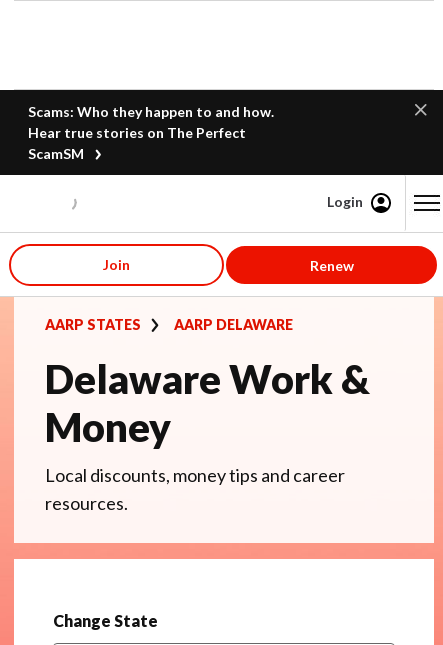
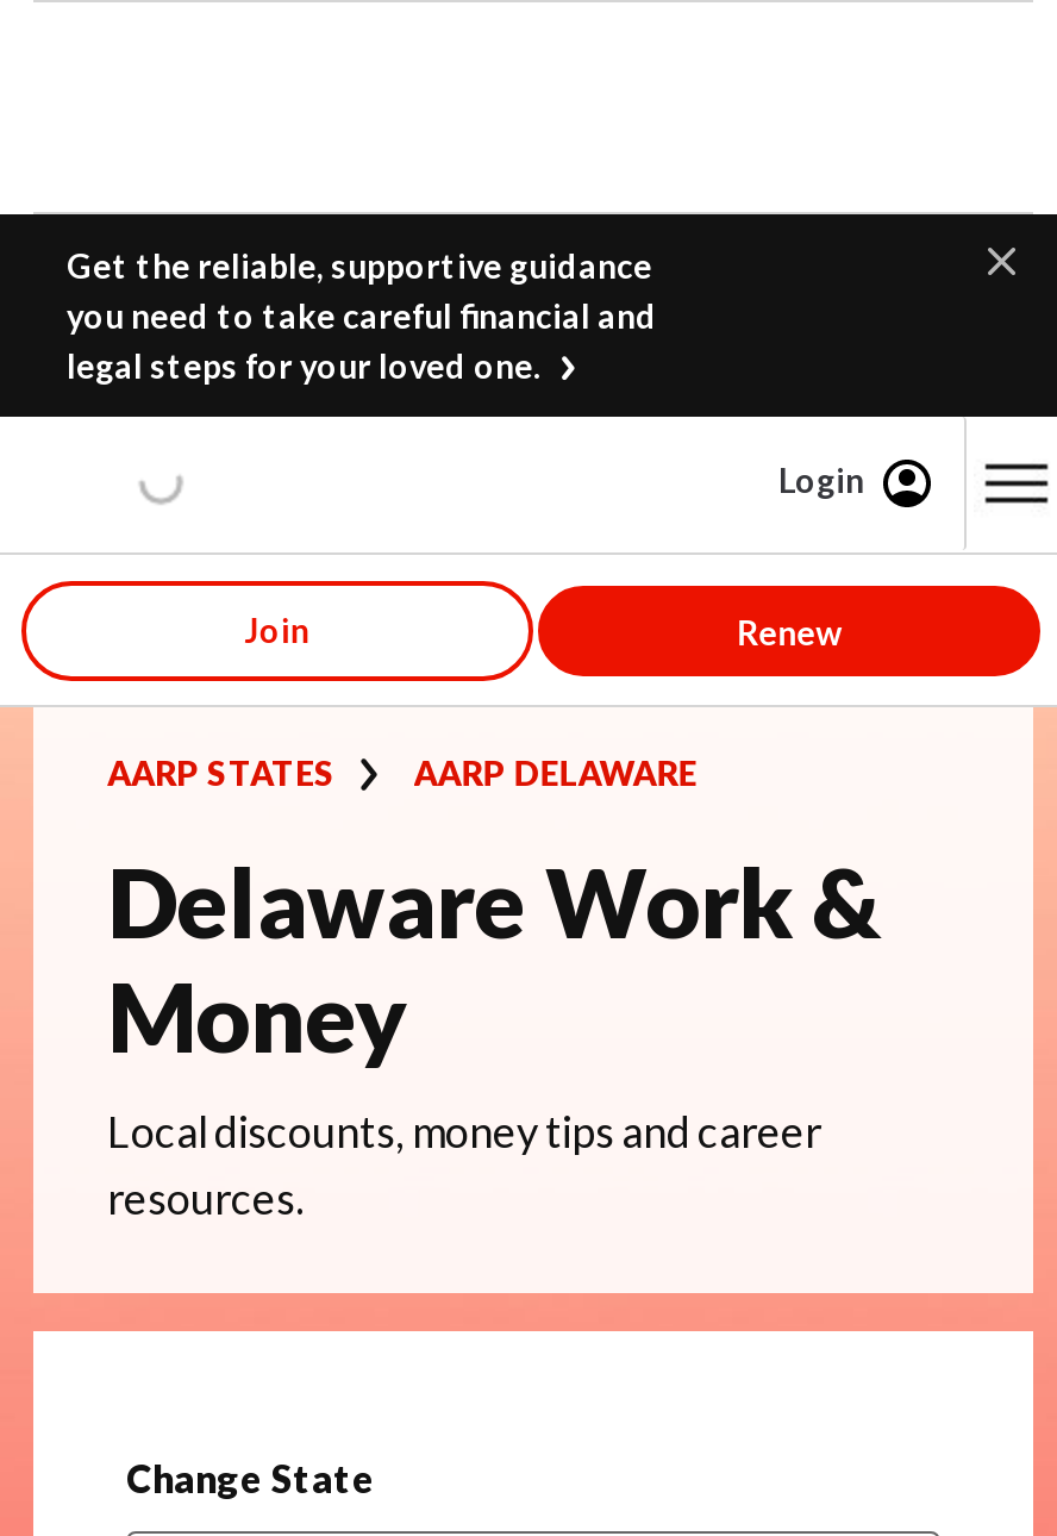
[28,103,274,162] Scams: Who they happen to and how. | Hear true stories on The Perfect | ScamSM -> [67,245,657,386] Get the reliable, supportive guidance | you need to take careful financial and | legal steps for your loved one.

